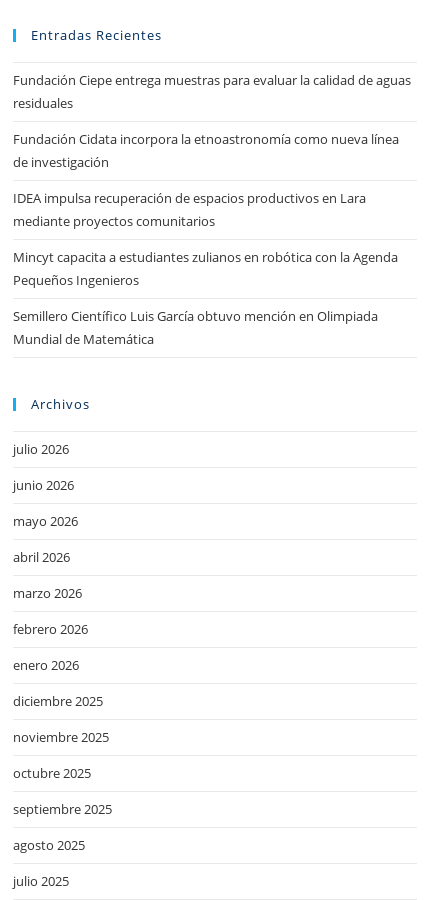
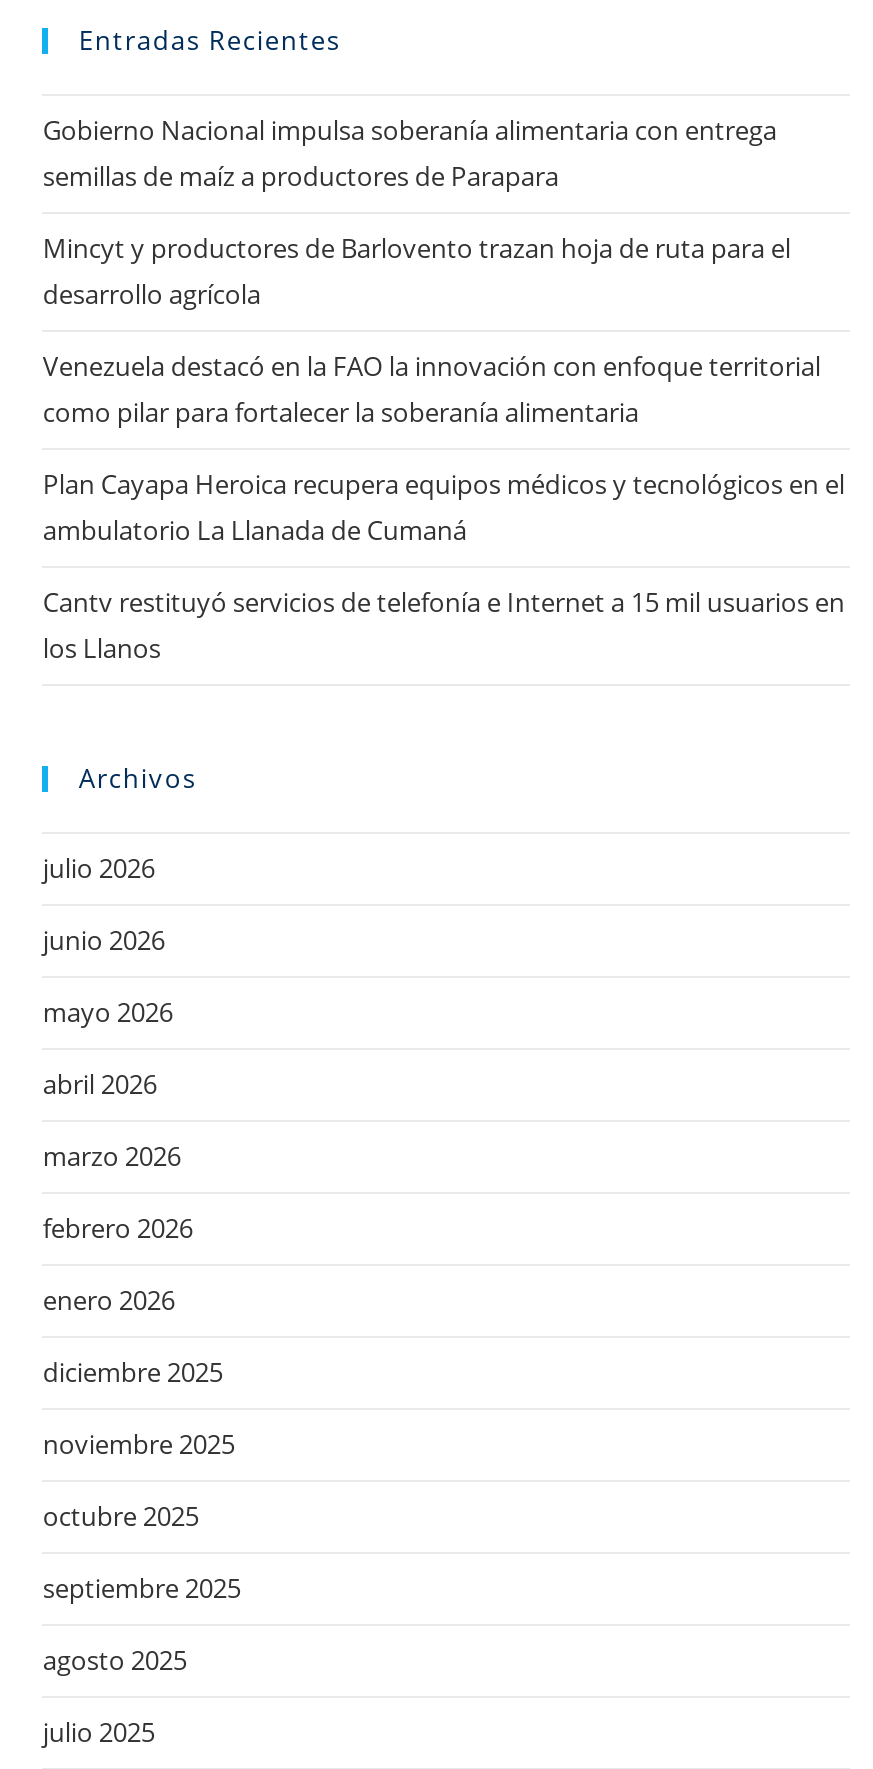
[13,71,411,112] Fundación Ciepe entrega muestras para evaluar la calidad de aguas | residuales -> [43,111,777,193] Gobierno Nacional impulsa soberanía alimentaria con entrega | semillas de maíz a productores de Parapara
[13,130,399,171] Fundación Cidata incorpora la etnoastronomía como nueva línea | de investigación -> [43,229,791,311] Mincyt y productores de Barlovento trazan hoja de ruta para el | desarrollo agrícola
[13,189,366,230] IDEA impulsa recuperación de espacios productivos en Lara | mediante proyectos comunitarios -> [43,347,821,429] Venezuela destacó en la FAO la innovación con enfoque territorial | como pilar para fortalecer la soberanía alimentaria
[13,248,398,289] Mincyt capacita a estudiantes zulianos en robótica con la Agenda | Pequeños Ingenieros -> [43,465,845,547] Plan Cayapa Heroica recupera equipos médicos y tecnológicos en el | ambulatorio La Llanada de Cumaná
[13,307,378,348] Semillero Científico Luis García obtuvo mención en Olimpiada | Mundial de Matemática -> [43,583,845,665] Cantv restituyó servicios de telefonía e Internet a 15 mil usuarios en | los Llanos

